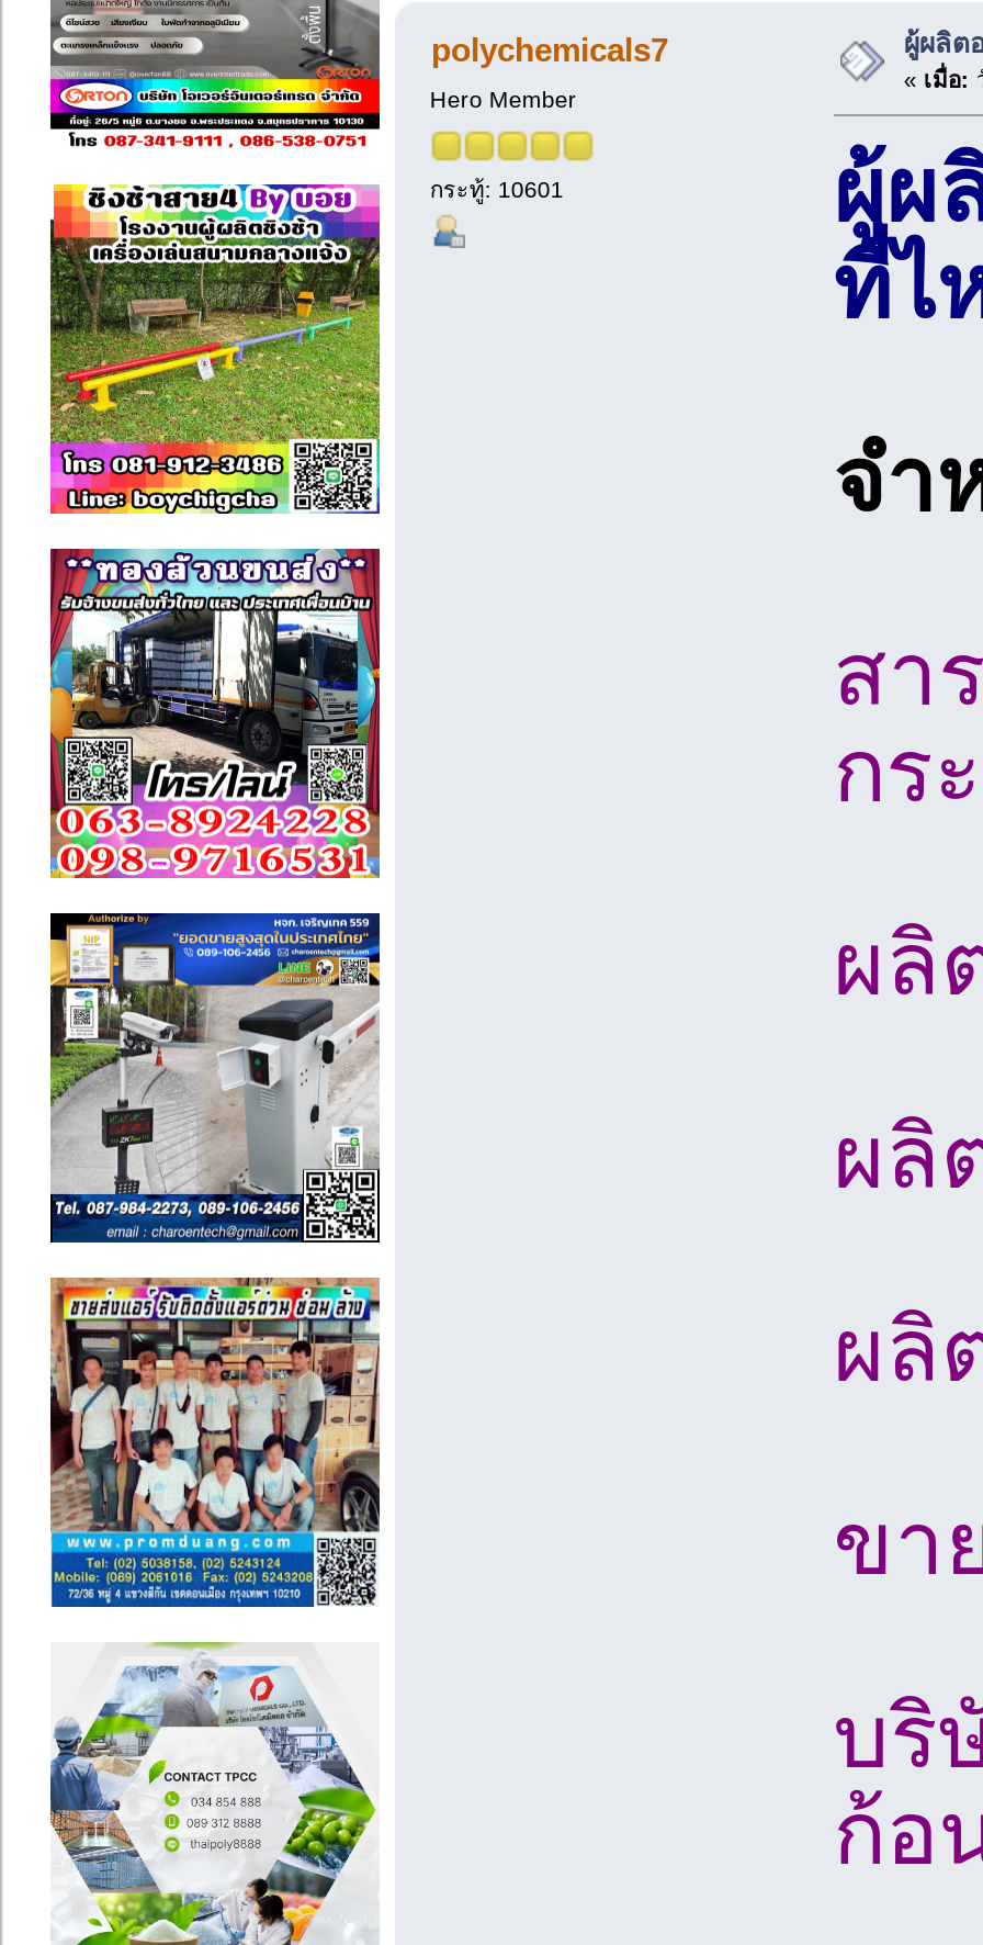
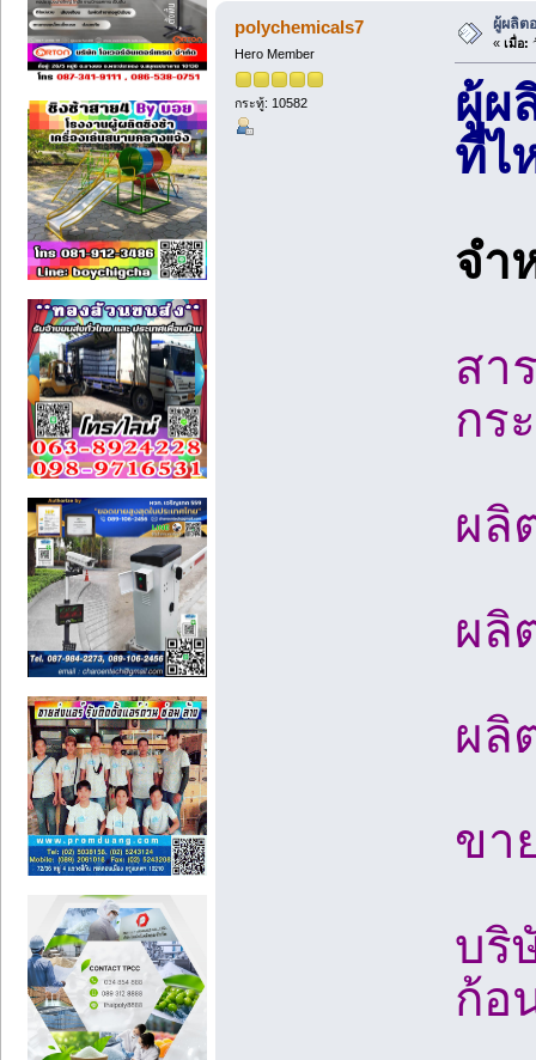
[430,175,564,201] กระทู้: 10601 -> [234,95,307,110] กระทู้: 10582
[48,202,382,446] [image] -> [26,108,208,243] [image]
[48,1280,380,1534] [image] -> [26,697,207,836] [image]

